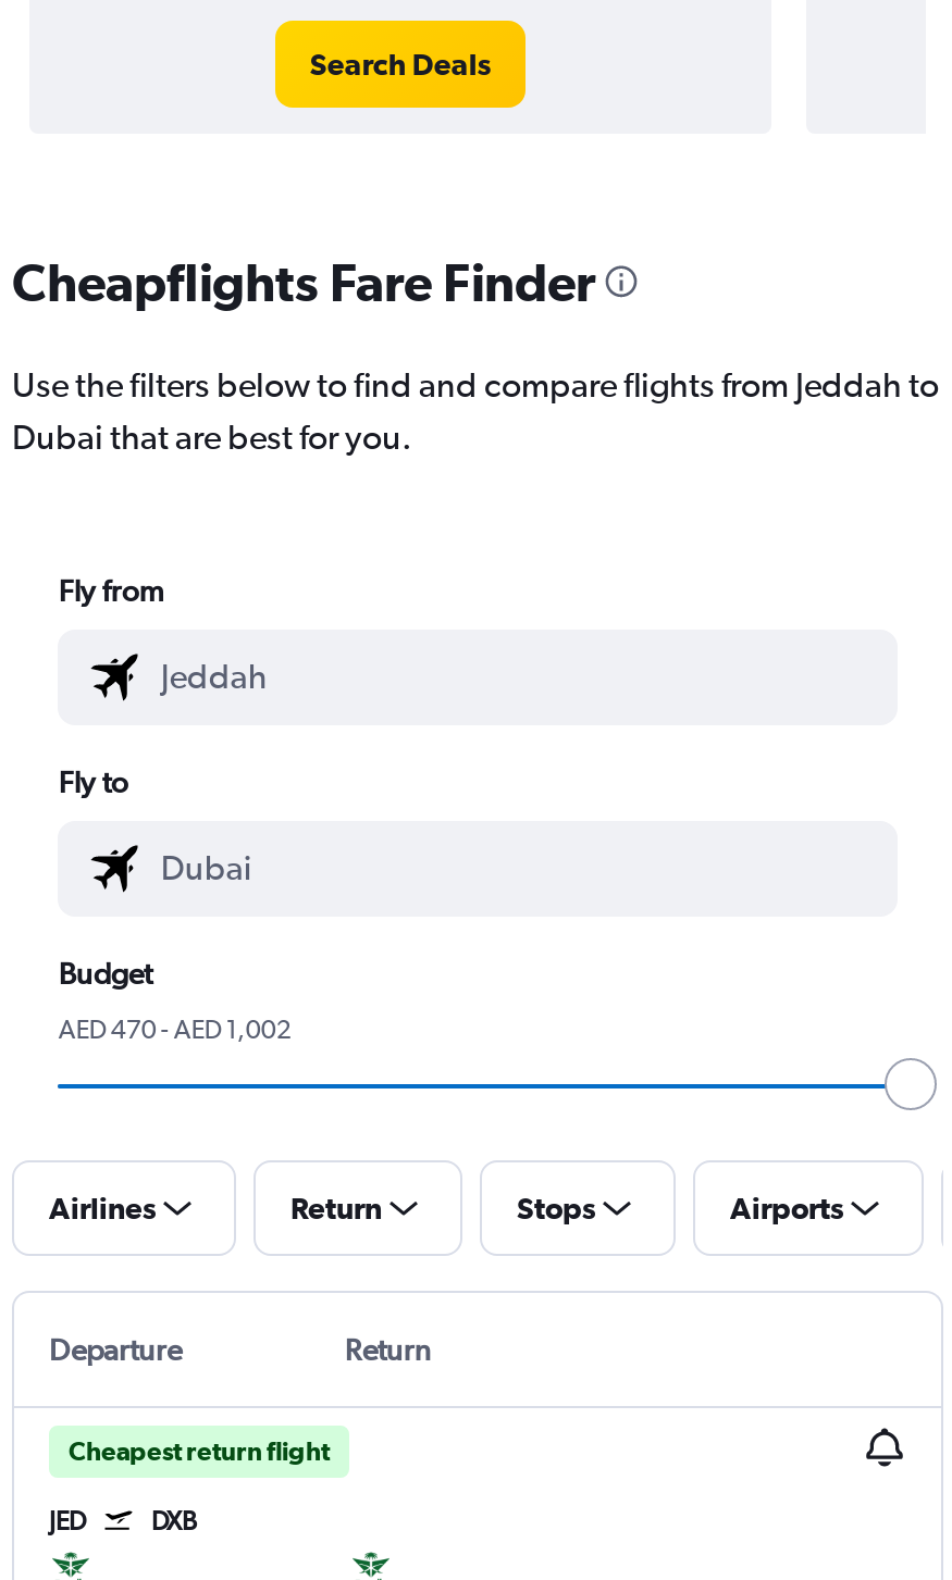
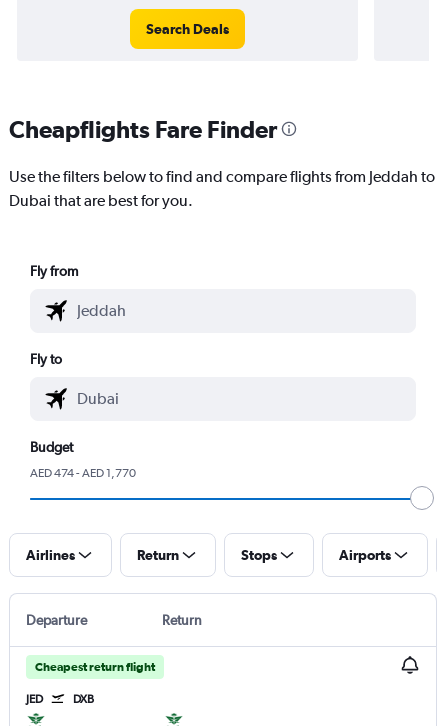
[59,1014,291,1045] AED 470 - AED 1,002 -> [30,466,136,480] AED 474 - AED 1,770

